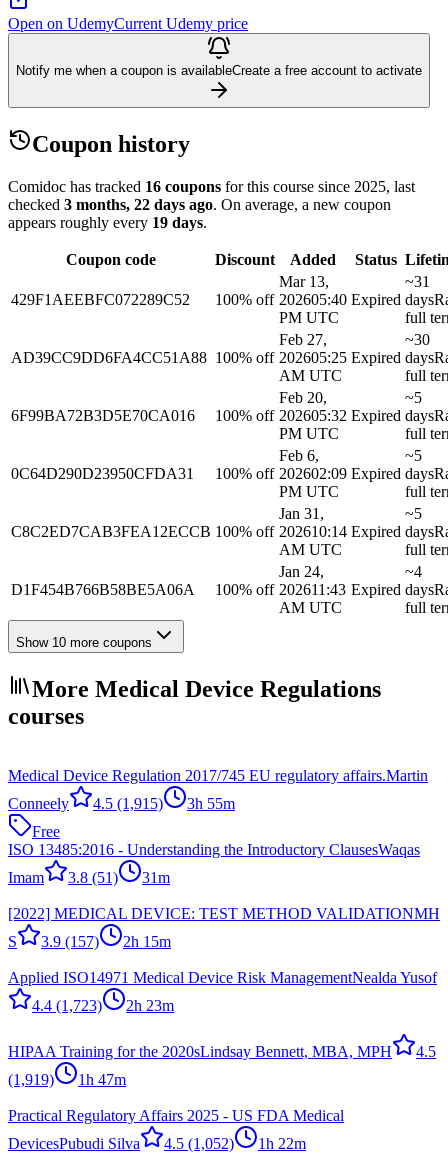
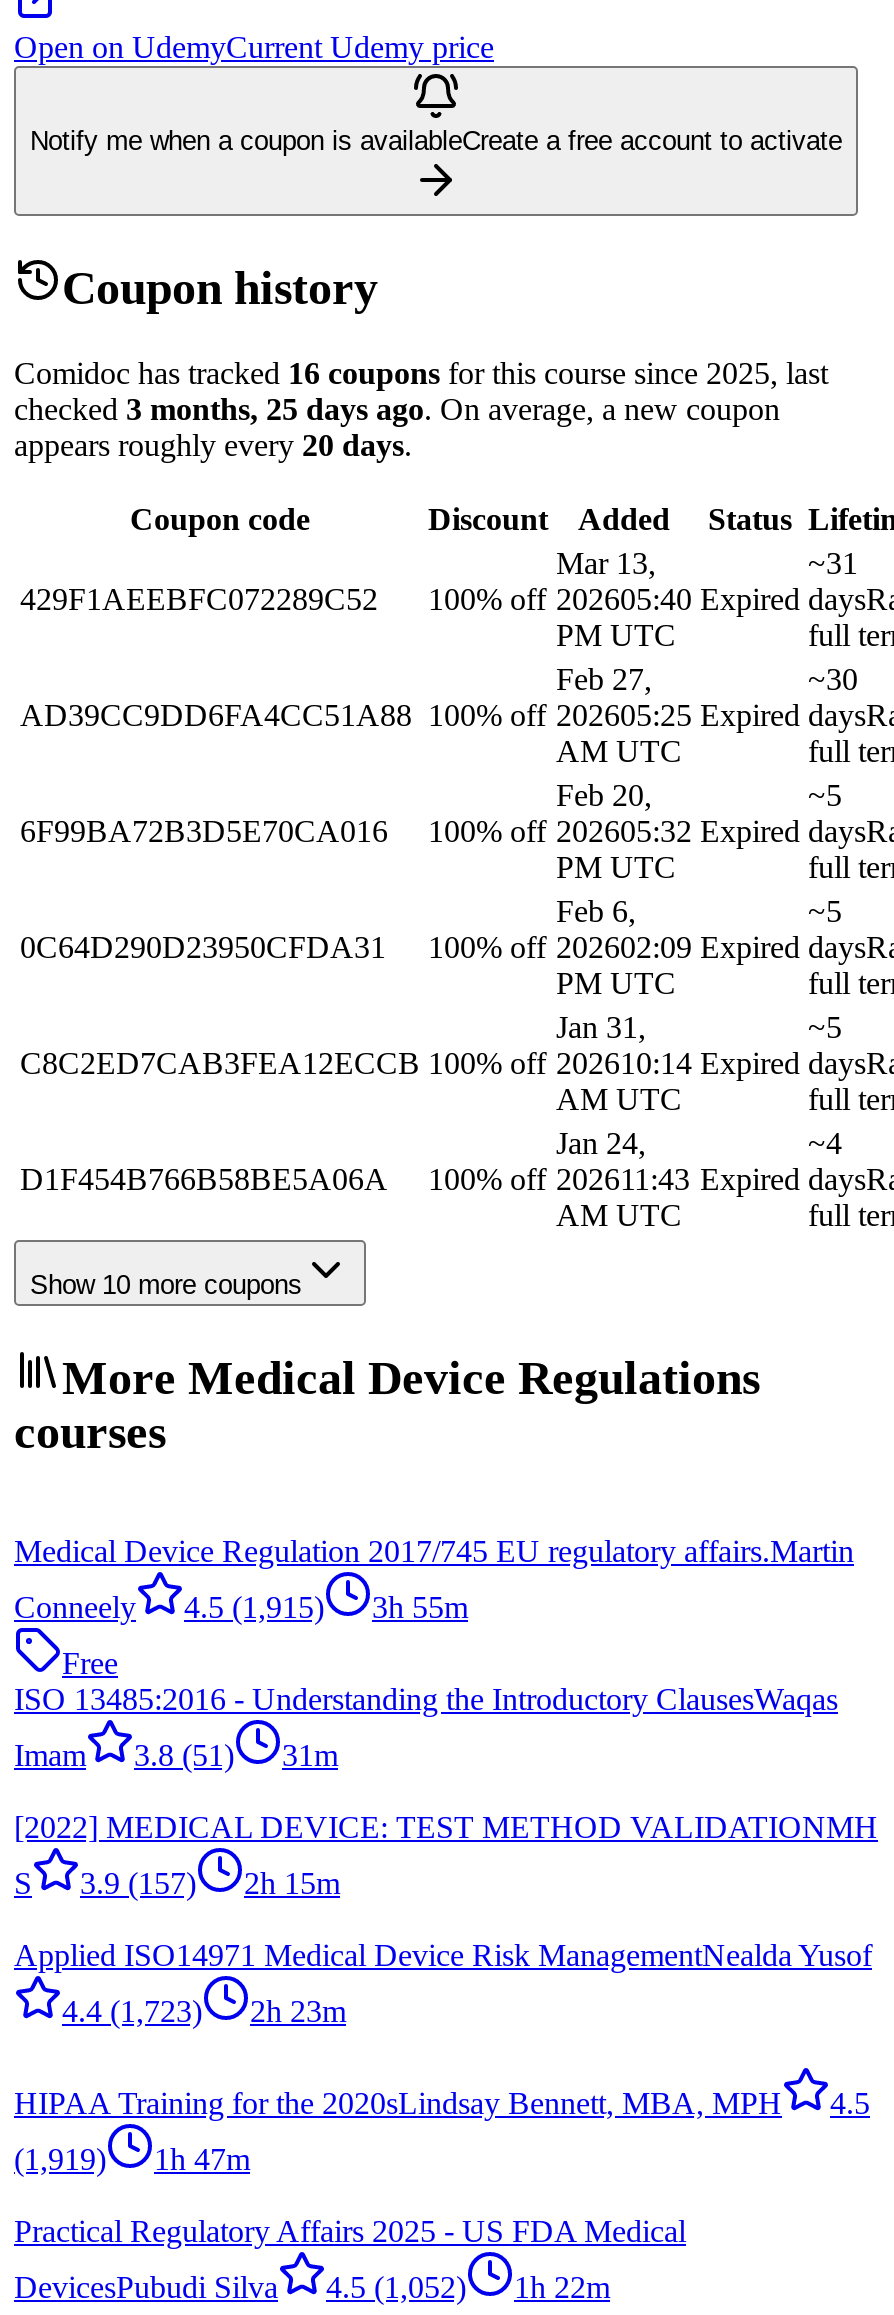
[8,196,391,213] checked 3 months, 22 days ago. On average, a new coupon -> [14,391,780,425] checked 3 months, 25 days ago. On average, a new coupon
[8,214,207,231] appears roughly every 19 days. -> [14,427,412,461] appears roughly every 20 days.

